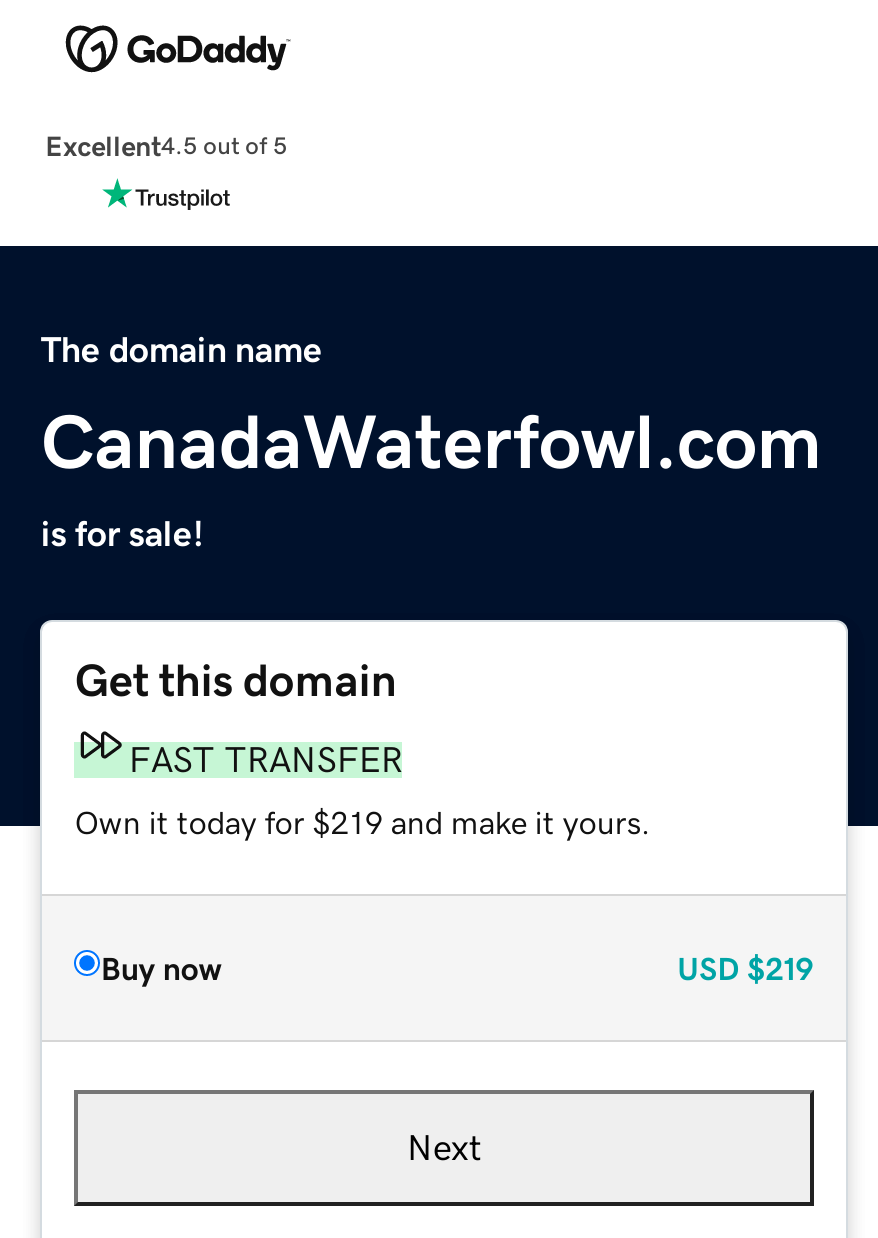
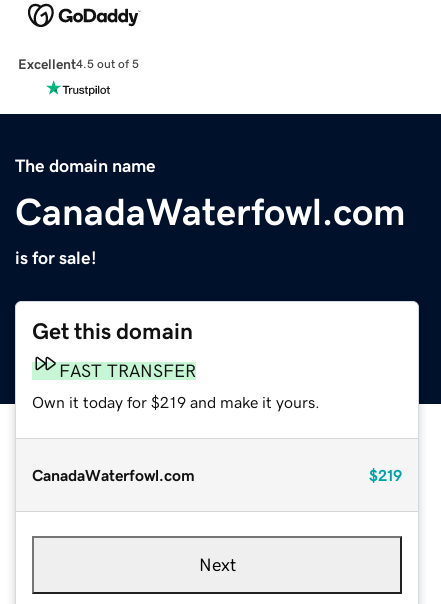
[101,951,813,983] Buy now | USD $219 -> [32,467,402,483] CanadaWaterfowl.com | $219

